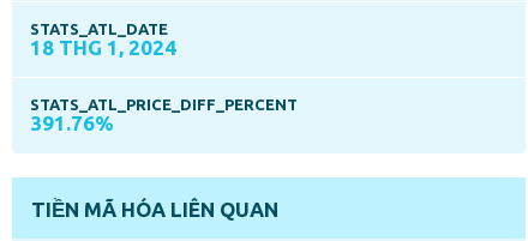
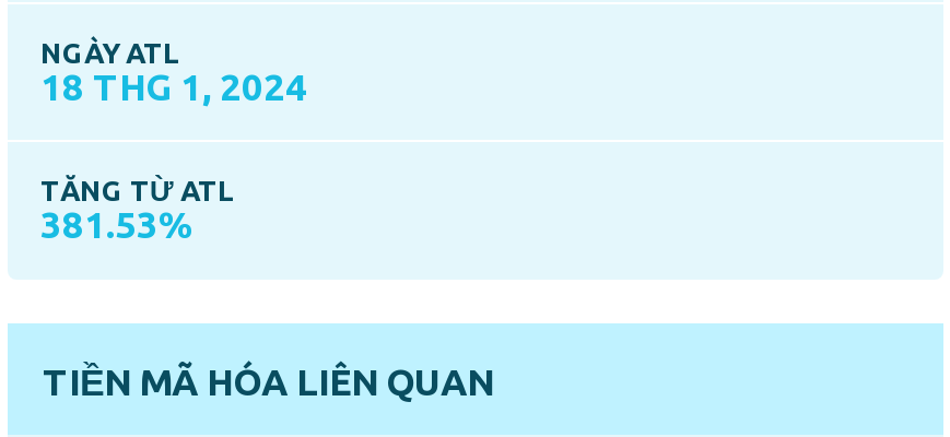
[30,21,168,37] STATS_ATL_DATE -> [40,38,180,68] NGÀY ATL
[30,96,298,135] STATS_ATL_PRICE_DIFF_PERCENT | 391.76% -> [40,175,235,245] TĂNG TỪ ATL | 381.53%

